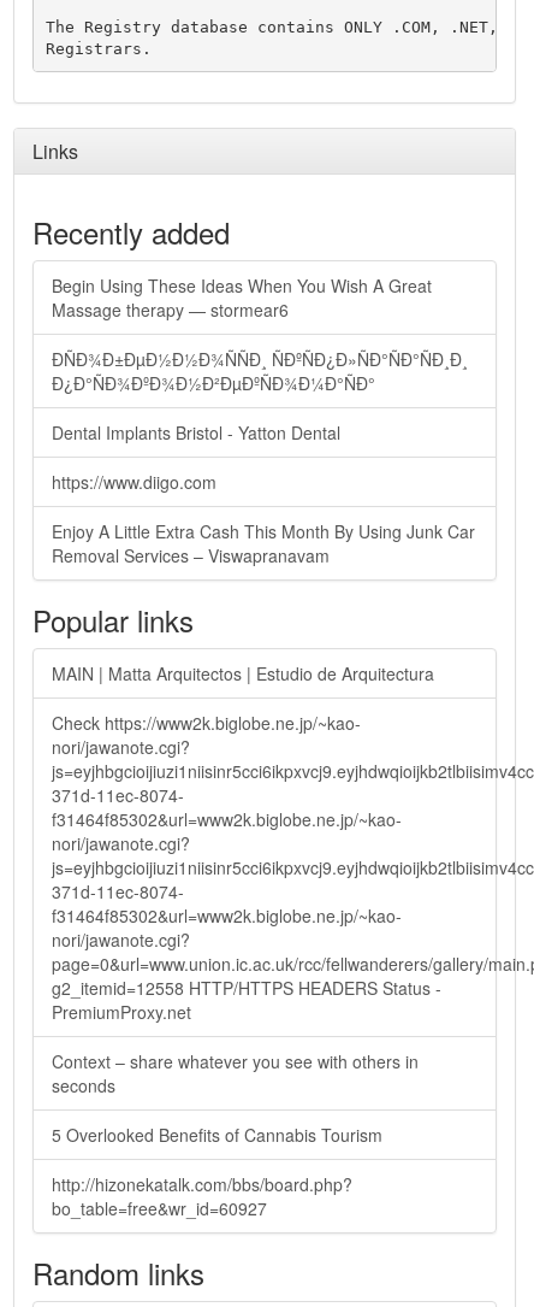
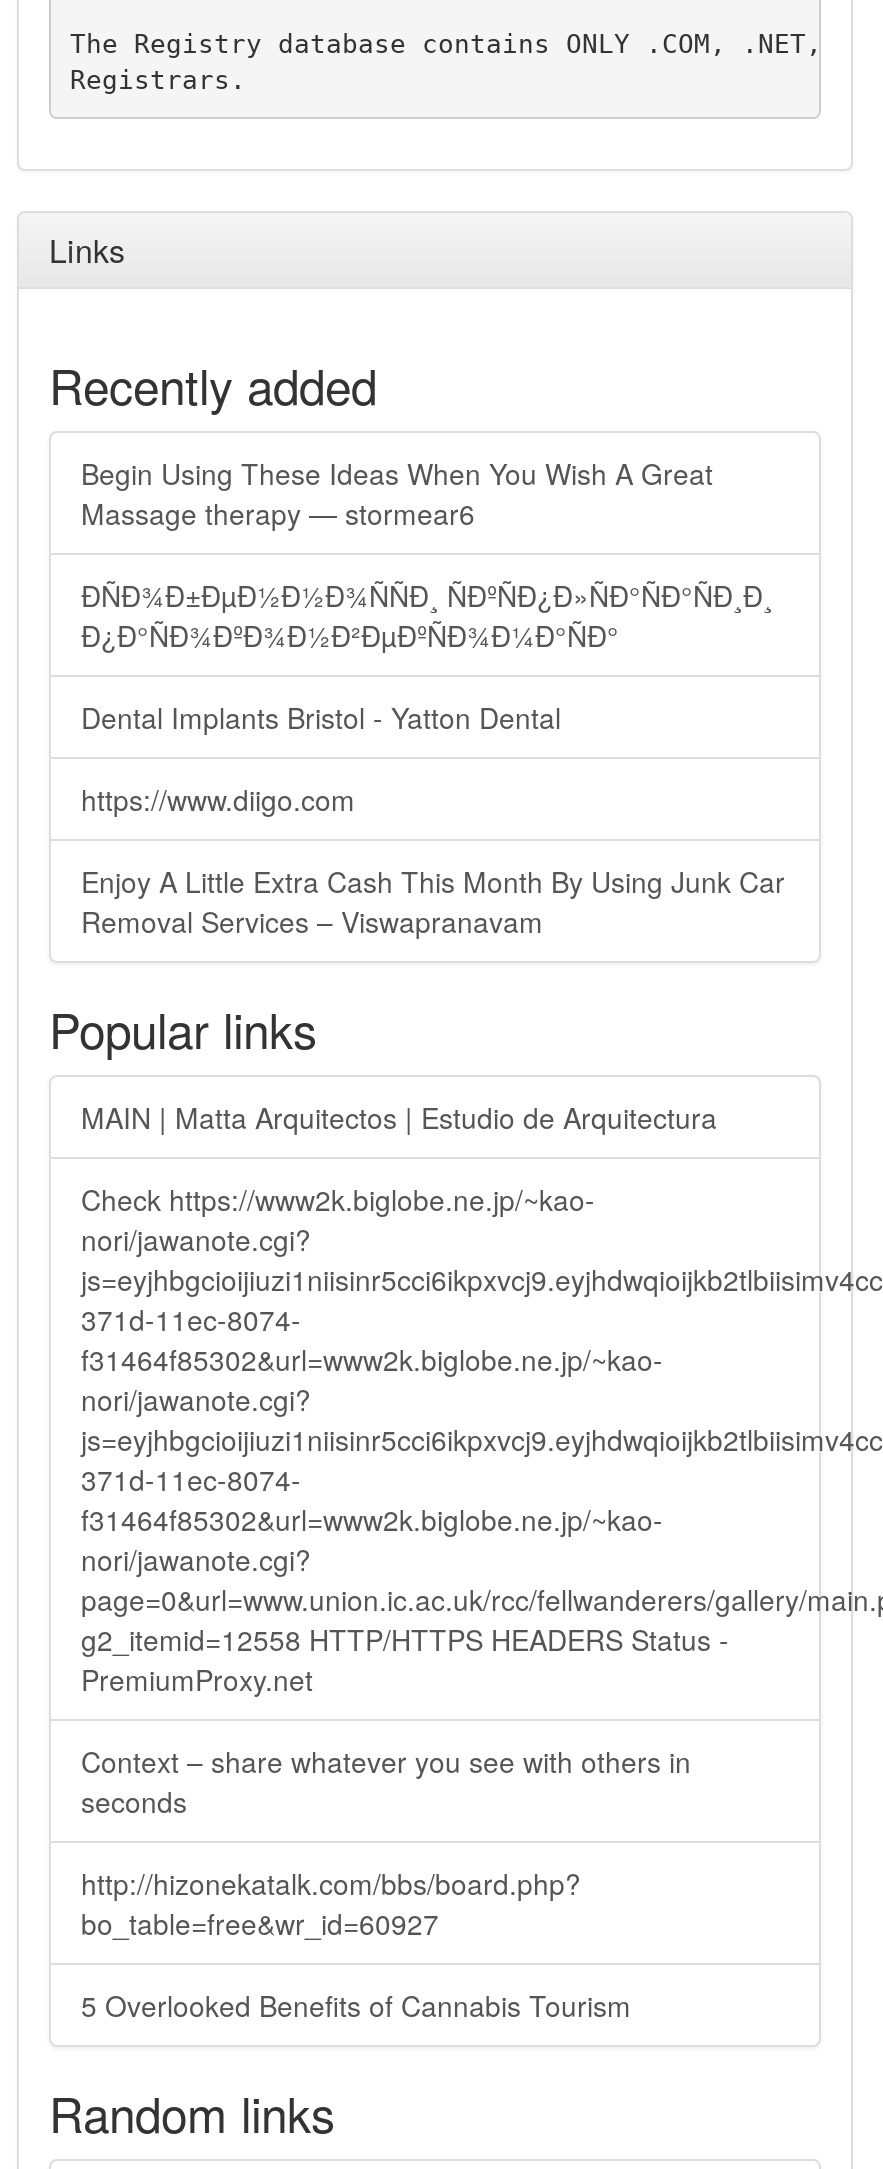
moved [52,1123,382,1147] -> [81,1985,631,2025]: 5 Overlooked Benefits of Cannabis Tourism
moved [52,1172,352,1220] -> [81,1863,581,1943]: http://hizonekatalk.com/bbs/board.php? | bo_table=free&wr_id=60927

